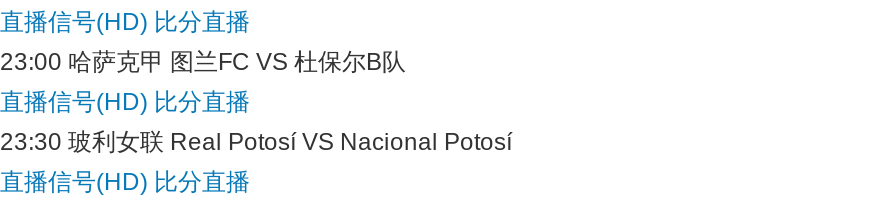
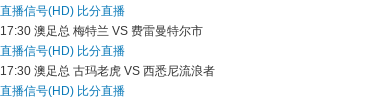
[0,48,406,76] 23:00 哈萨克甲图兰FC VS 杜保尔B队 -> [0,24,203,38] 17:30 澳足总梅特兰 VS 费雷曼特尔市
[0,128,512,156] 23:30 玻利女联Real Potosí VS Nacional Potosí -> [0,64,215,78] 17:30 澳足总古玛老虎 VS 西悉尼流浪者

